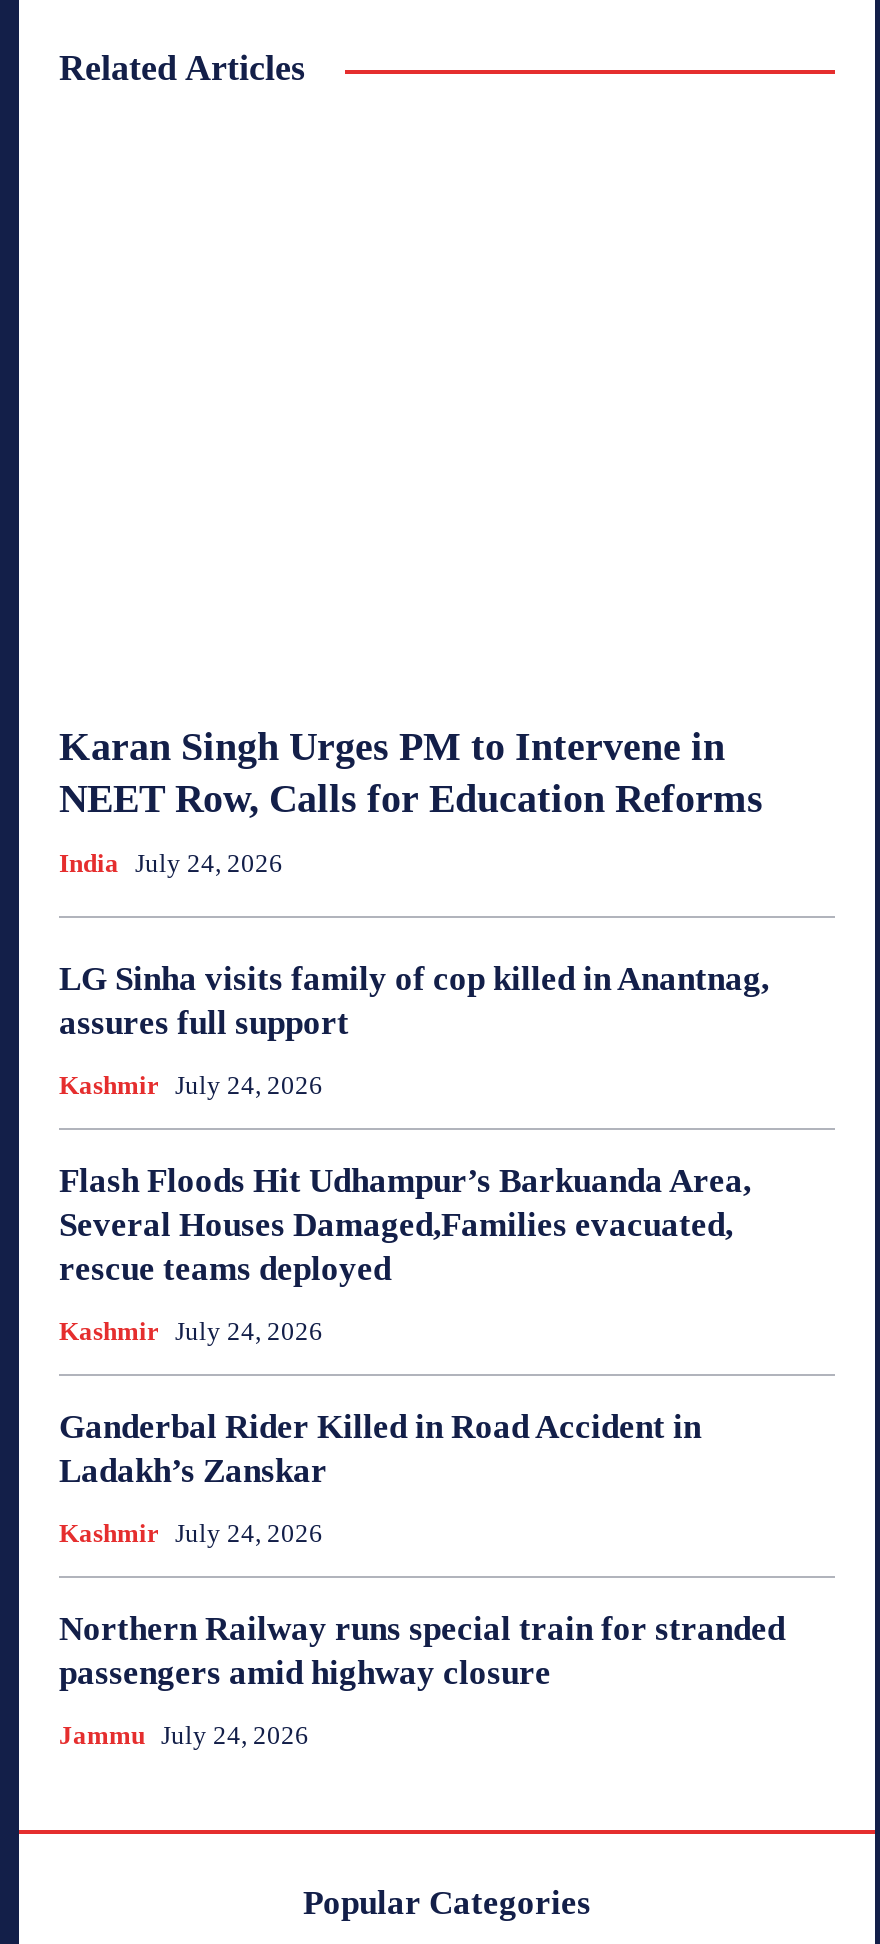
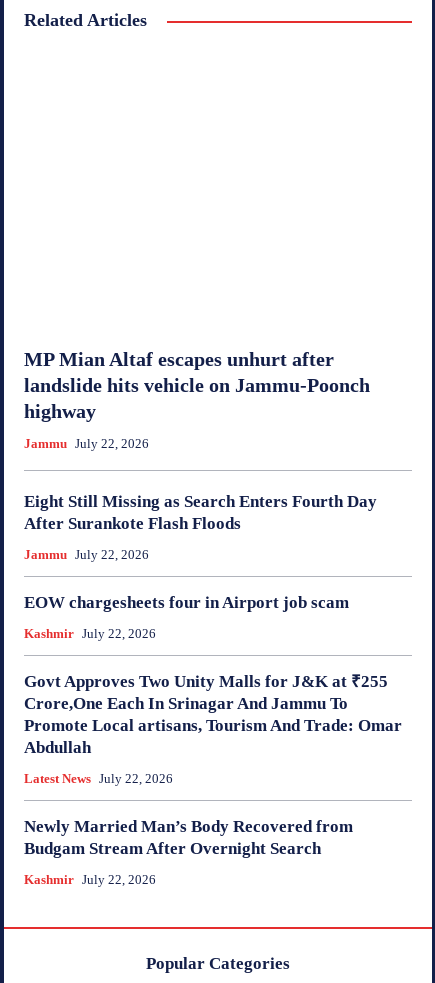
[59,724,763,820] Karan Singh Urges PM to Intervene in | NEET Row, Calls for Education Reforms -> [24,348,370,422] MP Mian Altaf escapes unhurt after | landslide hits vehicle on Jammu-Poonch | highway
[59,848,283,878] India July 24, 2026 -> [24,436,149,451] Jammu July 22, 2026
[59,960,769,1042] LG Sinha visits family of cop killed in Anantnag, | assures full support -> [24,492,377,533] Eight Still Missing as Search Enters Fourth Day | After Surankote Flash Floods
[59,1070,323,1100] Kashmir July 24, 2026 -> [24,547,149,562] Jammu July 22, 2026
[59,1162,751,1288] Flash Floods Hit Udhampur’s Barkuanda Area, | Several Houses Damaged,Families evacuated, | rescue teams deployed -> [24,593,349,612] EOW chargesheets four in Airport job scam
[59,1316,323,1346] Kashmir July 24, 2026 -> [24,626,156,641] Kashmir July 22, 2026
[59,1408,701,1490] Ganderbal Rider Killed in Road Accident in | Ladakh’s Zanskar -> [24,672,402,757] Govt Approves Two Unity Malls for J&K at ₹255 | Crore,One Each In Srinagar And Jammu To | Promote Local artisans, Tourism And Trade: Omar | Abdullah
[59,1518,323,1548] Kashmir July 24, 2026 -> [24,771,173,786] Latest News July 22, 2026
[59,1610,785,1692] Northern Railway runs special train for stranded | passengers amid highway closure -> [24,817,353,858] Newly Married Man’s Body Recovered from | Budgam Stream After Overnight Search
[59,1720,309,1750] Jammu July 24, 2026 -> [24,872,156,887] Kashmir July 22, 2026

